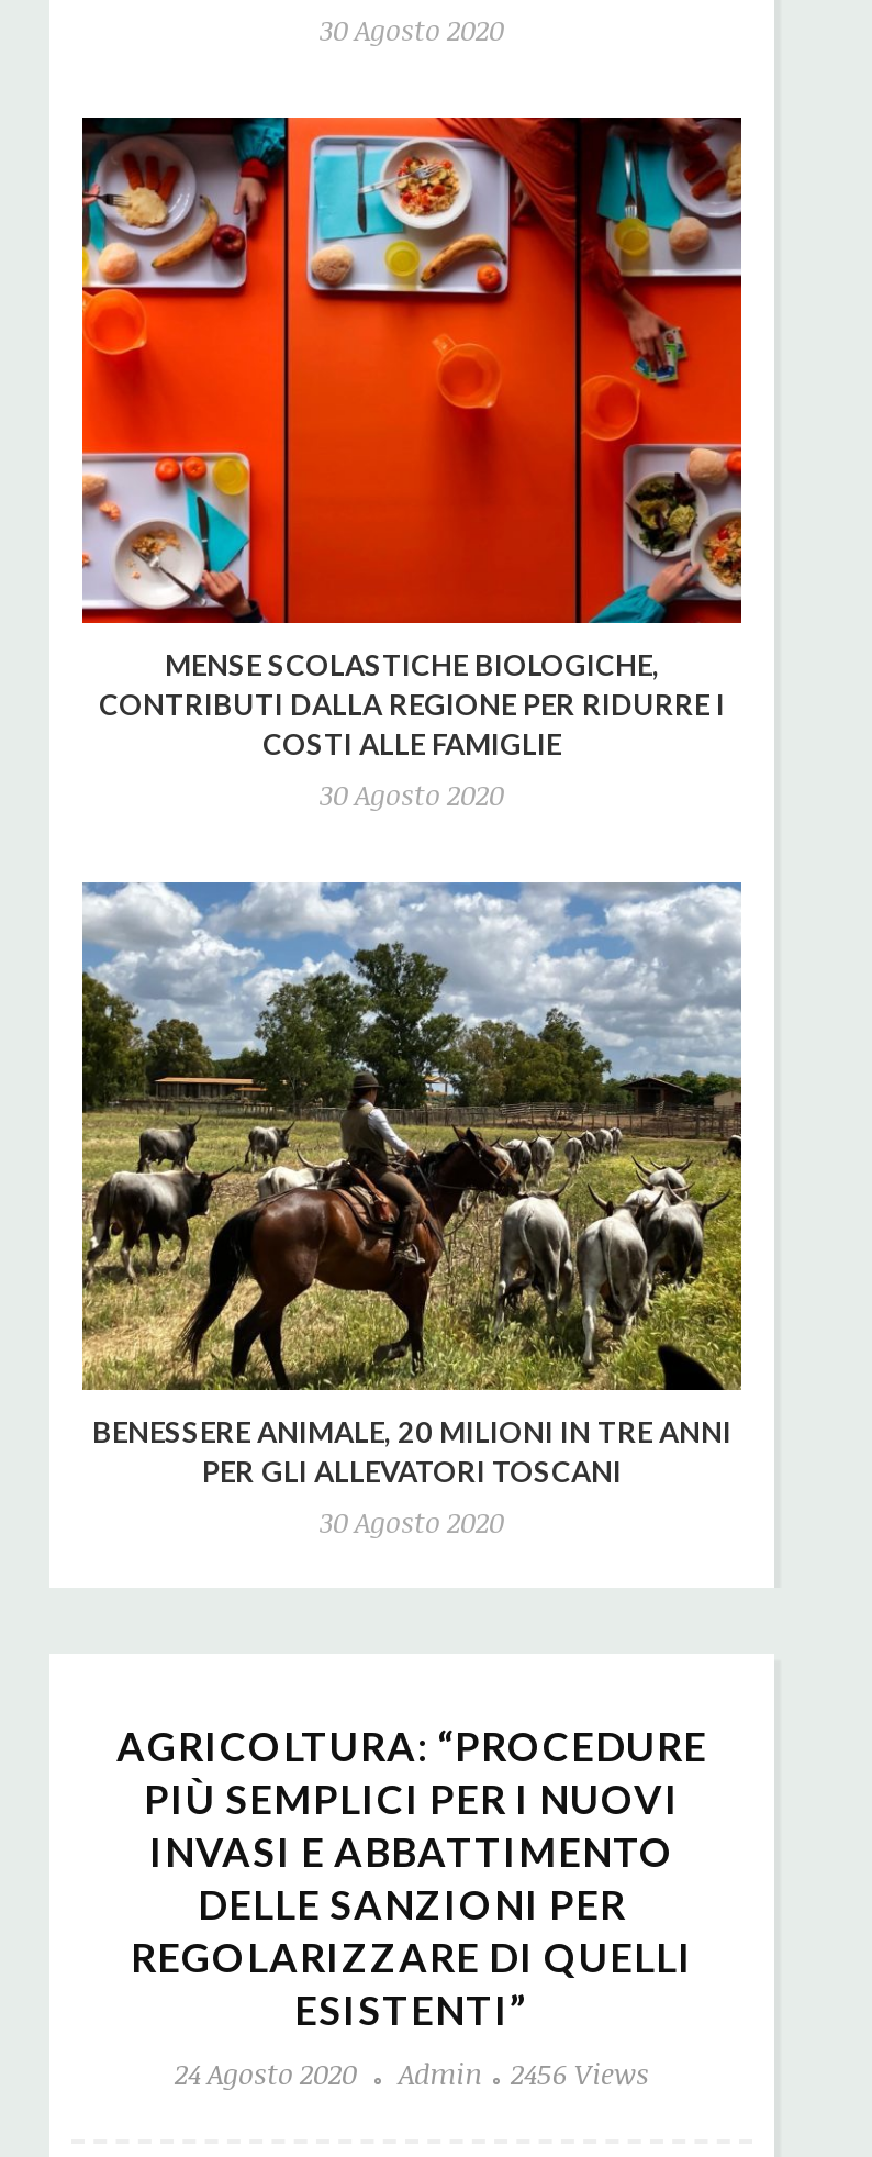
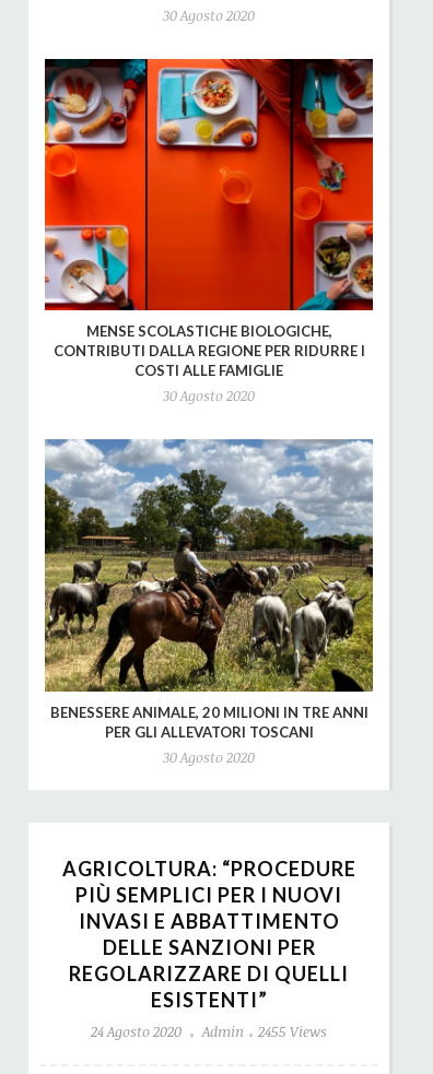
[175,2053,649,2092] 24 Agosto 2020 Admin 2456 Views -> [91,1021,327,1041] 24 Agosto 2020 Admin 2455 Views

